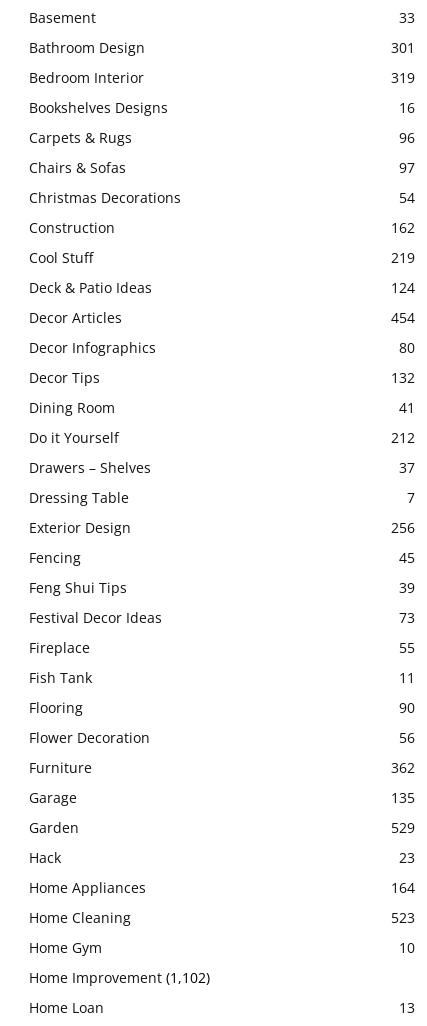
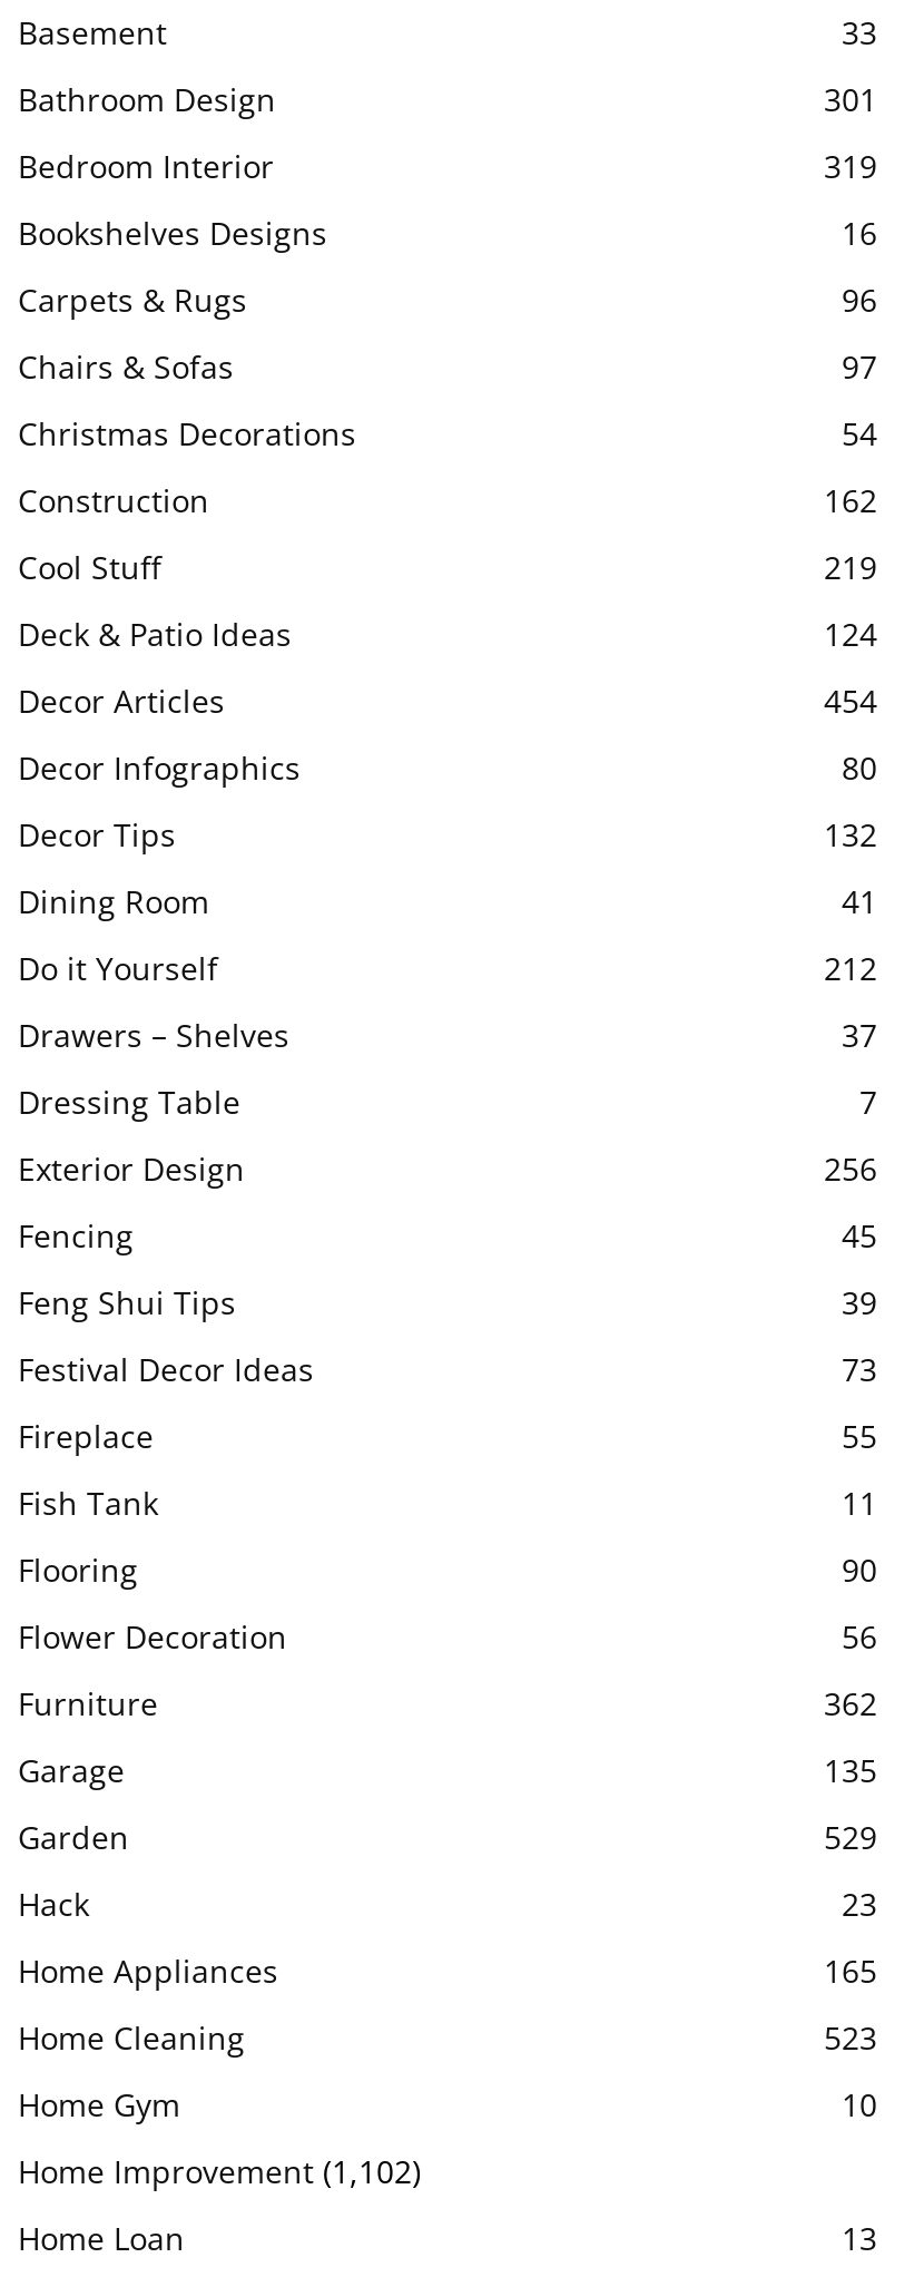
[391,878,415,897] 164 -> [824,1950,877,1993] 165

